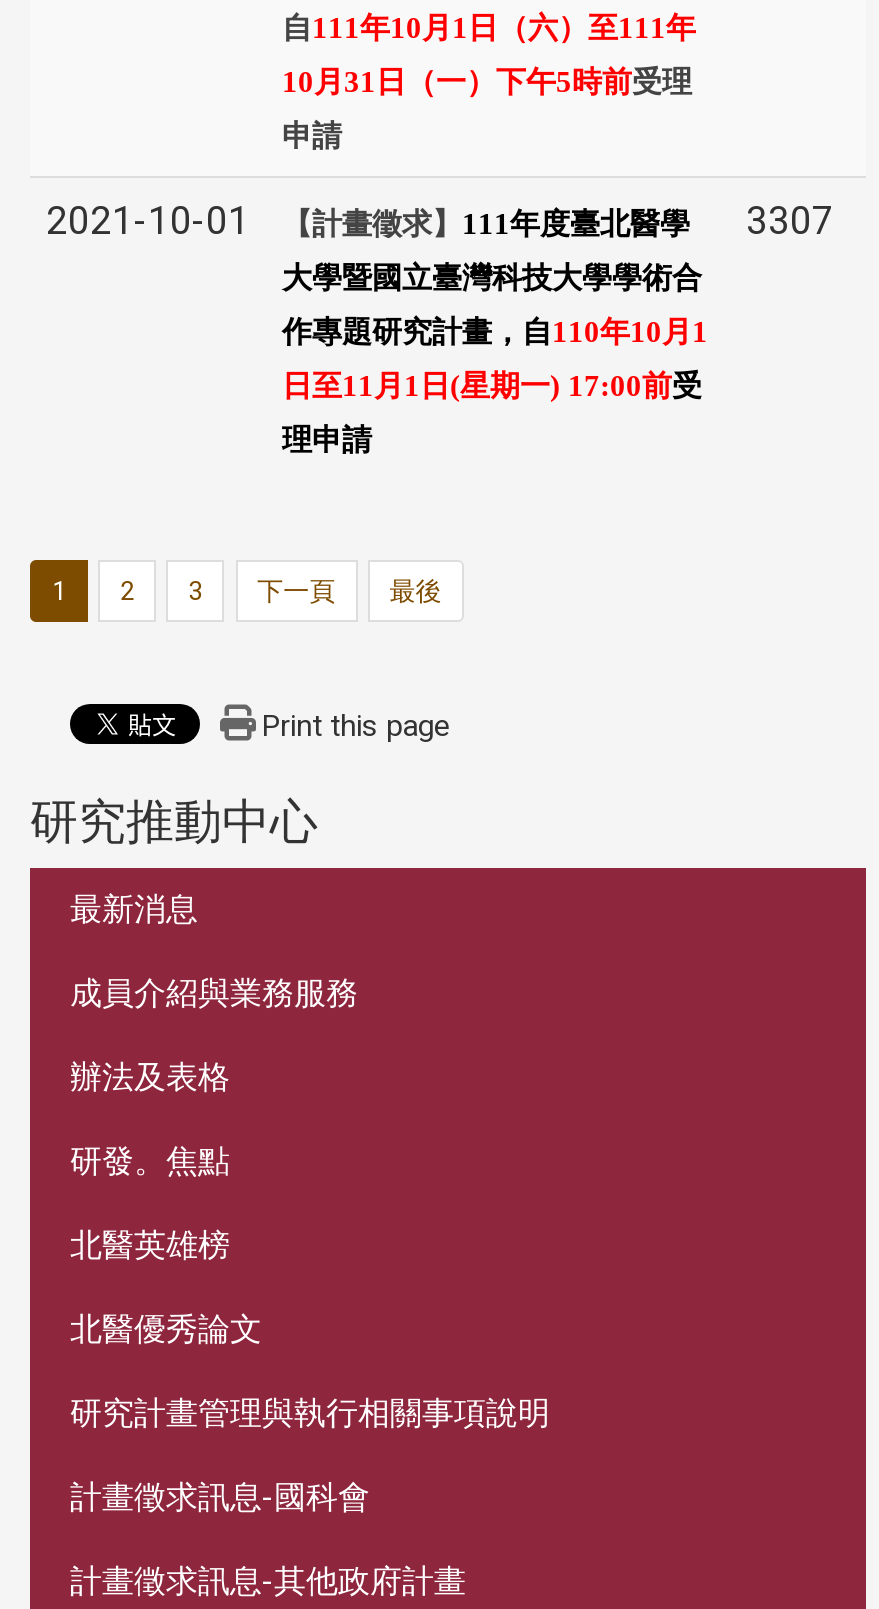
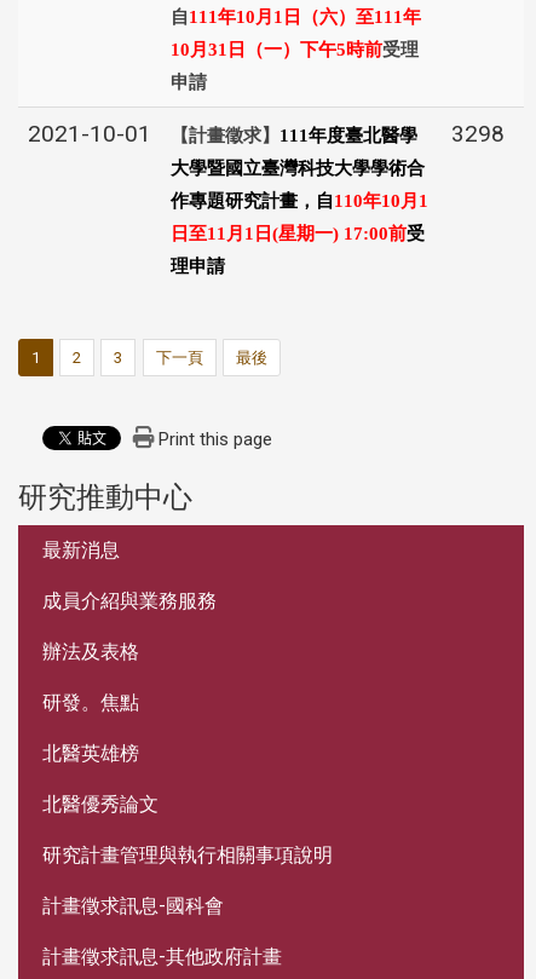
[46,198,834,244] 2021-10-01 【計畫徵求】111年度臺北醫學 3307 -> [28,120,505,148] 2021-10-01 【計畫徵求】111年度臺北醫學 3298

